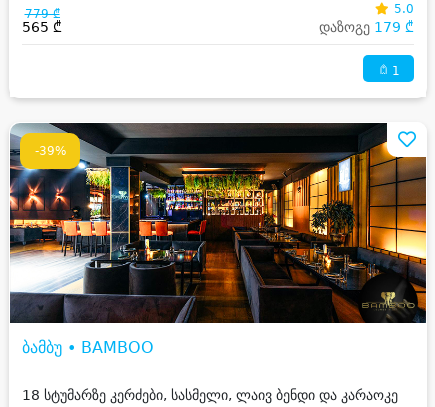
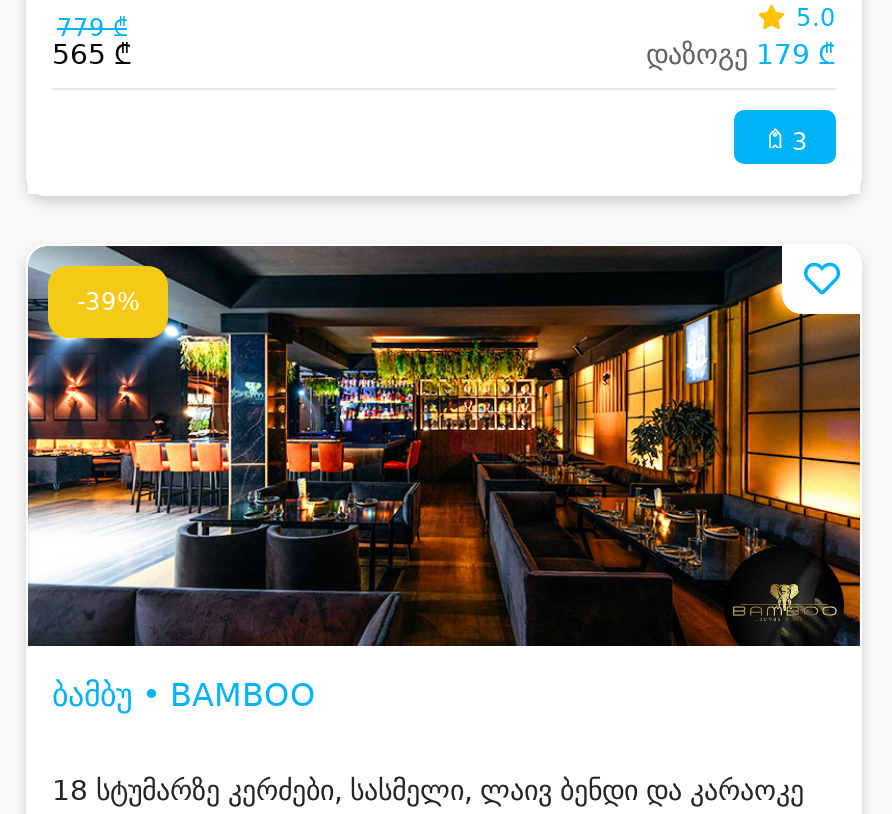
[392,64,400,78] 1 -> [792,127,808,155] 3

